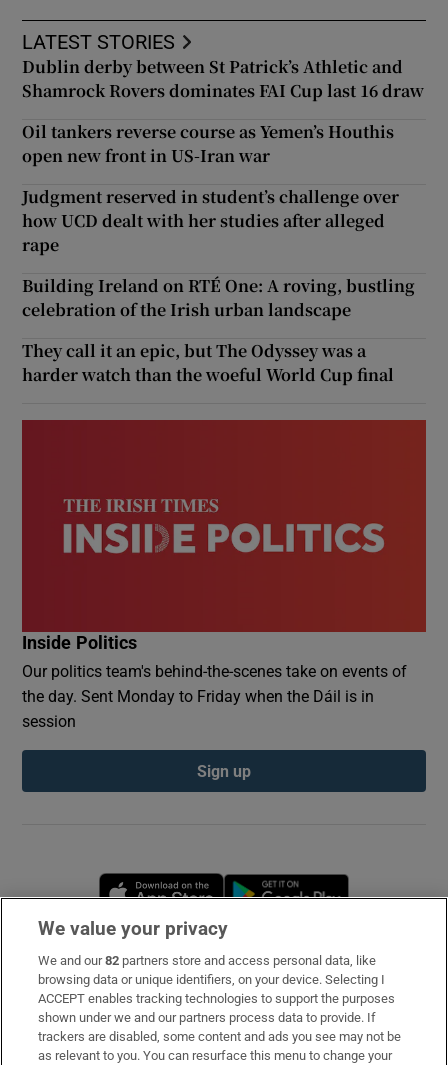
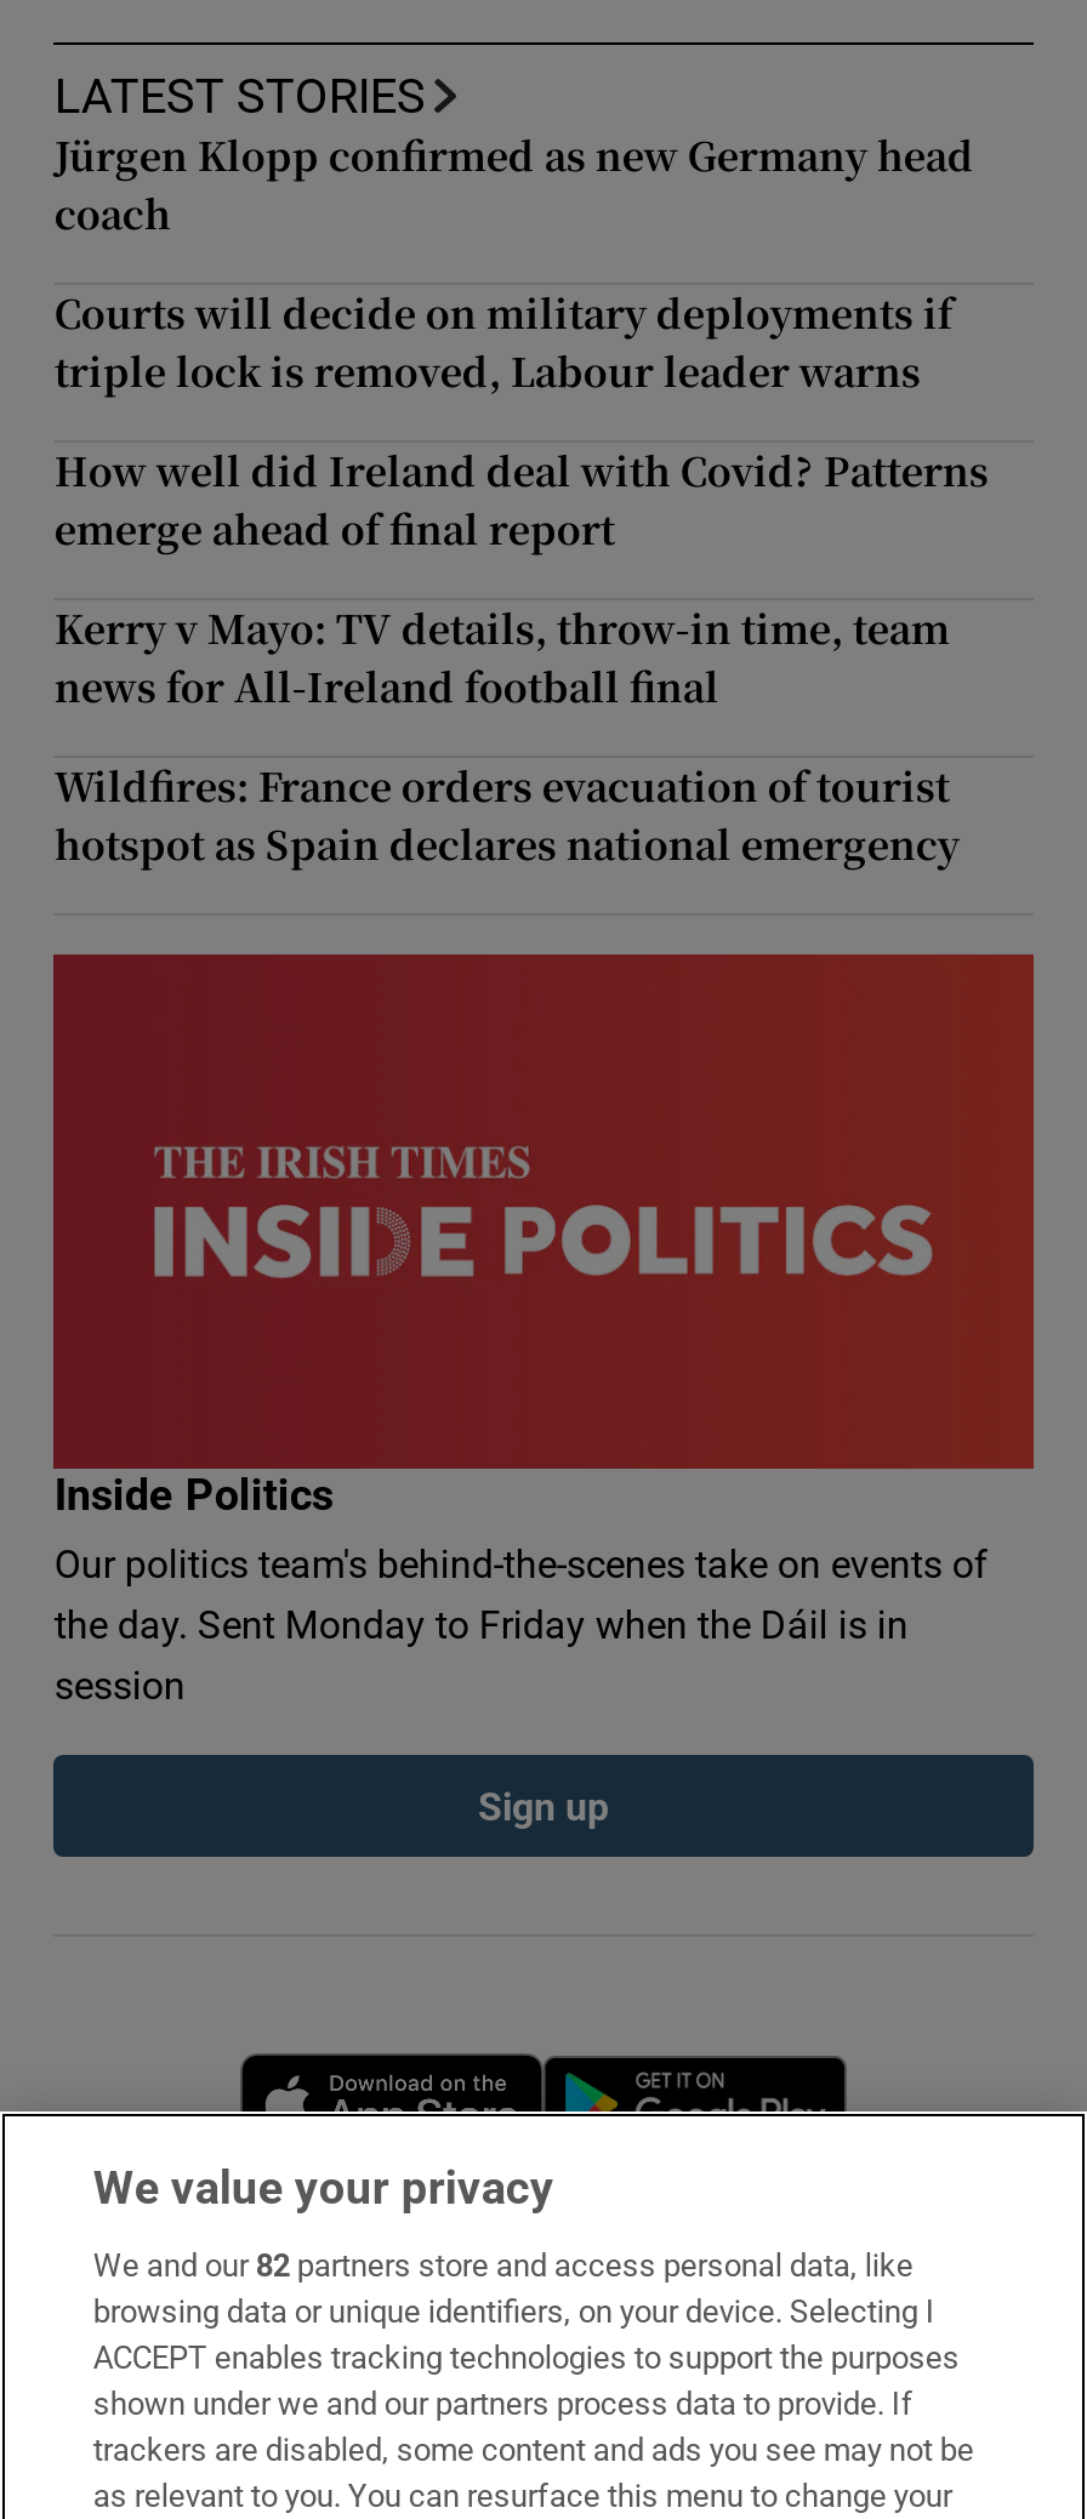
[22,55,424,102] Dublin derby between St Patrick’s Athletic and | Shamrock Rovers dominates FAI Cup last 16 draw -> [54,127,974,241] Jürgen Klopp confirmed as new Germany head | coach
[22,120,394,167] Oil tankers reverse course as Yemen’s Houthis | open new front in US-Iran war -> [54,285,952,399] Courts will decide on military deployments if | triple lock is removed, Labour leader warns
[22,185,399,256] Judgment reserved in student’s challenge over | how UCD dealt with her studies after alleged | rape -> [54,443,988,557] How well did Ireland deal with Covid? Patterns | emerge ahead of final report
[22,274,415,321] Building Ireland on RTÉ One: A roving, bustling | celebration of the Irish urban landscape -> [54,600,950,714] Kerry v Mayo: TV details, throw-in time, team | news for All-Ireland football final
[22,339,394,386] They call it an epic, but The Odyssey was a | harder watch than the woeful World Cup final -> [54,758,959,872] Wildfires: France orders evacuation of tourist | hotspot as Spain declares national emergency

